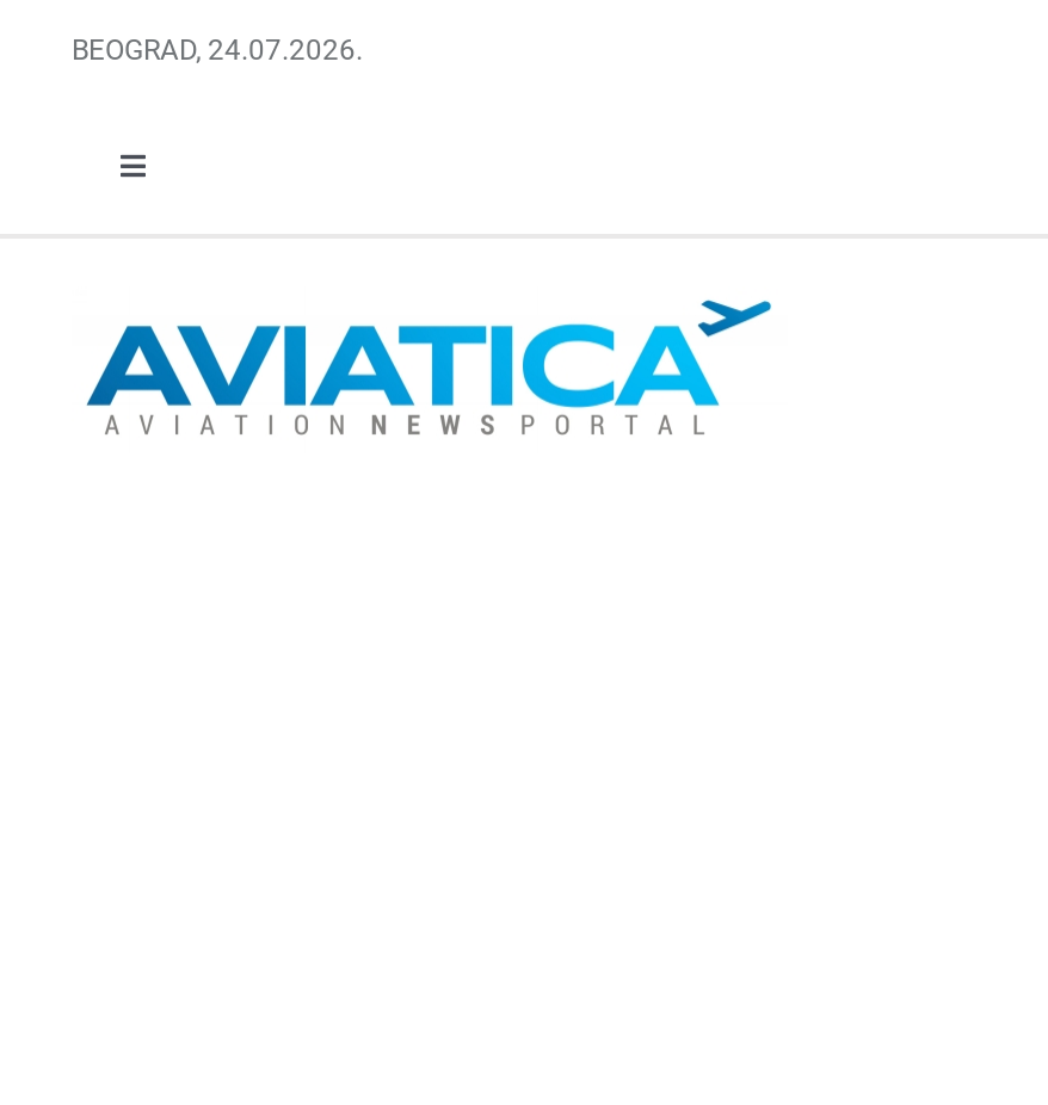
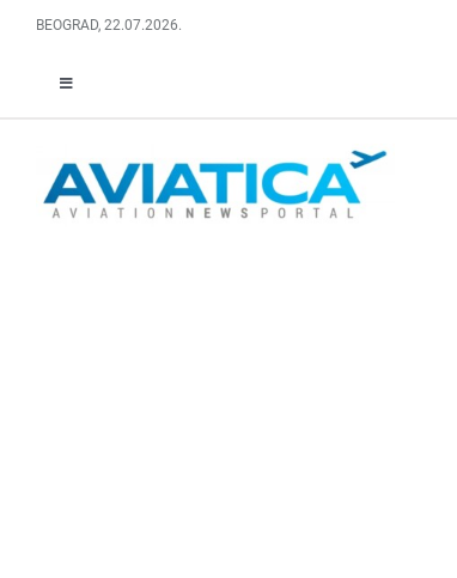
[72,33,363,67] BEOGRAD, 24.07.2026. -> [36,17,182,34] BEOGRAD, 22.07.2026.

